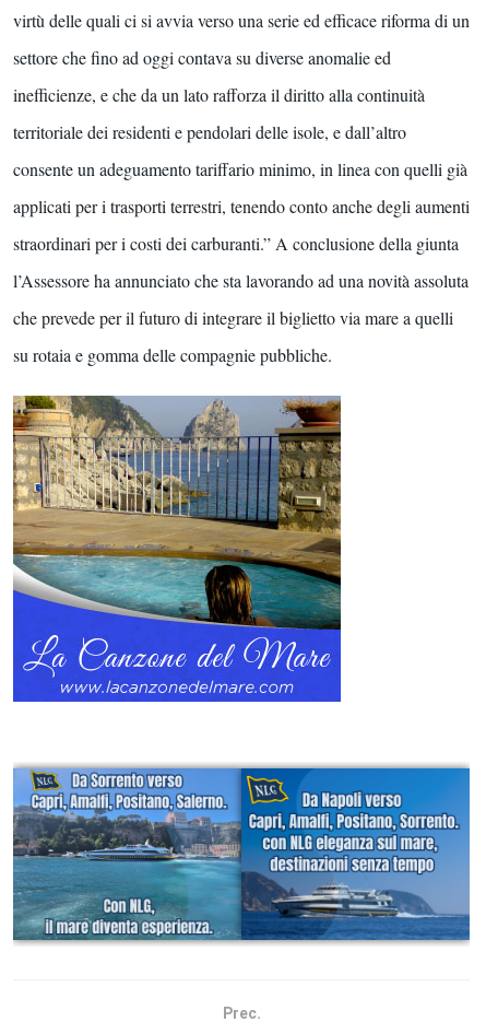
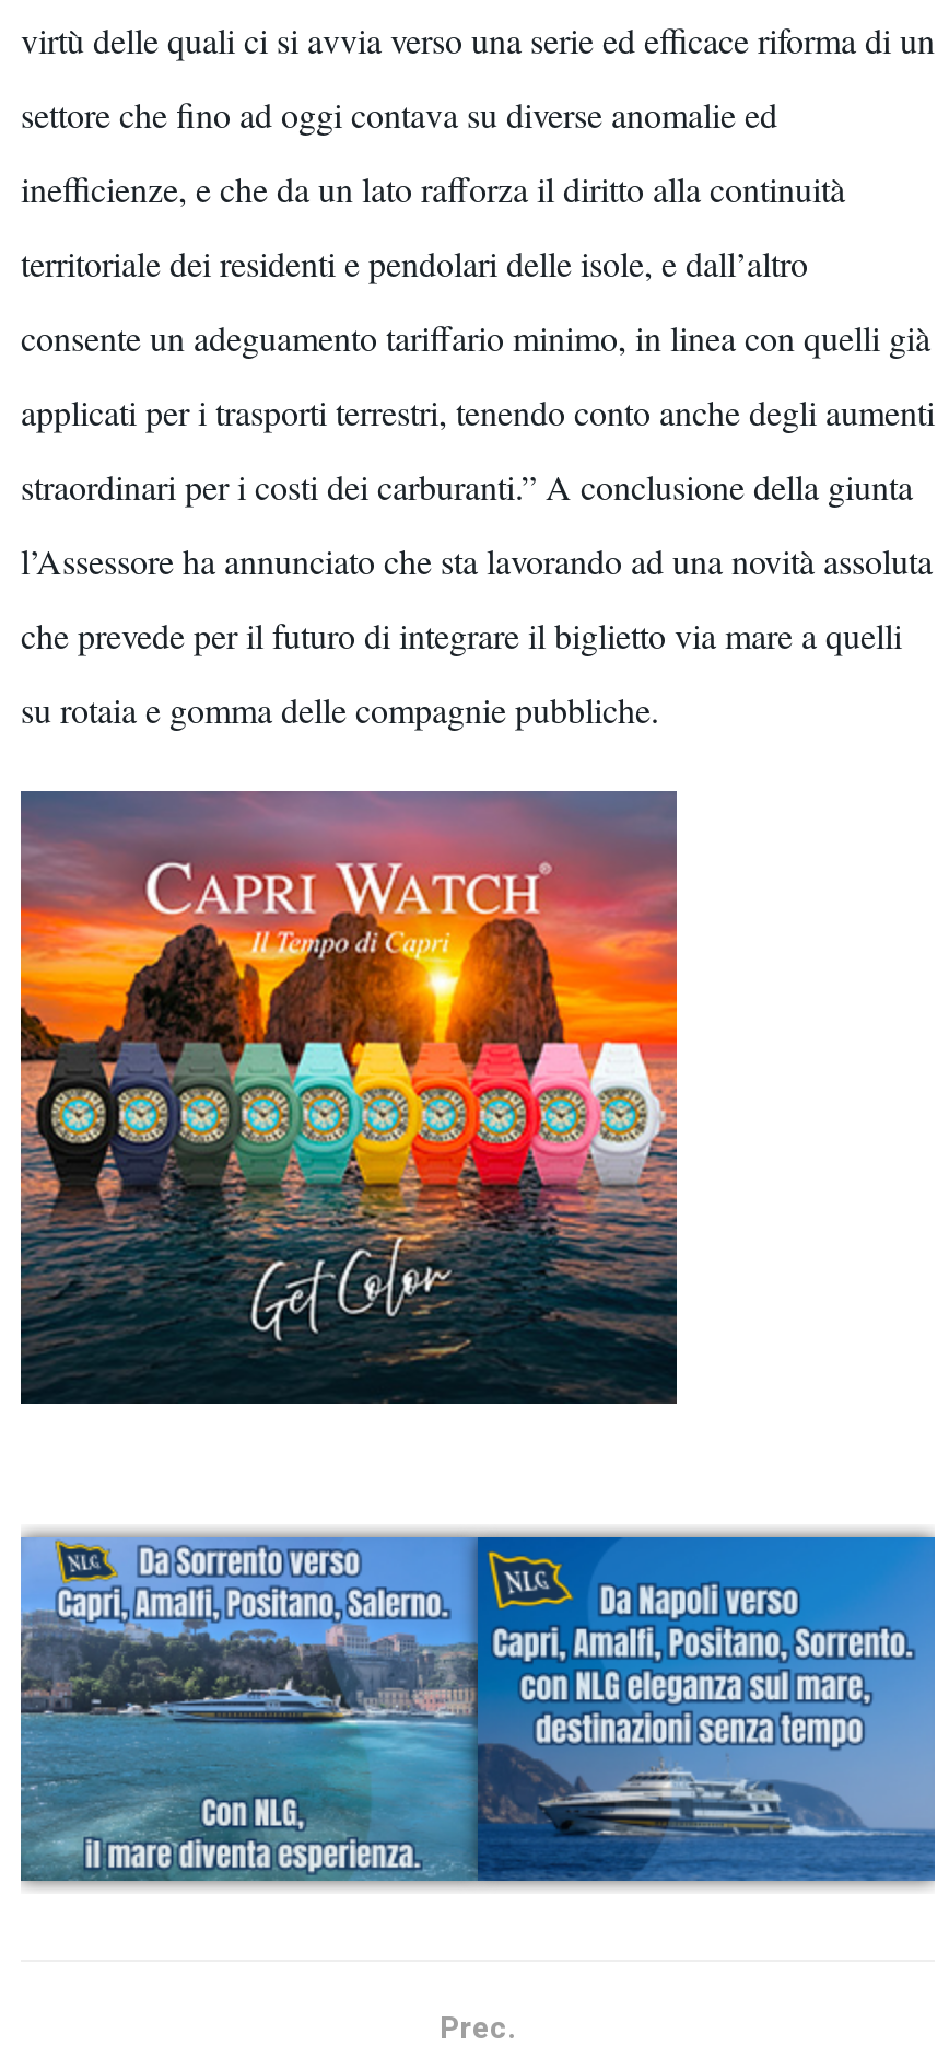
[12,395,342,703] [image] -> [19,789,679,1406] [image]

